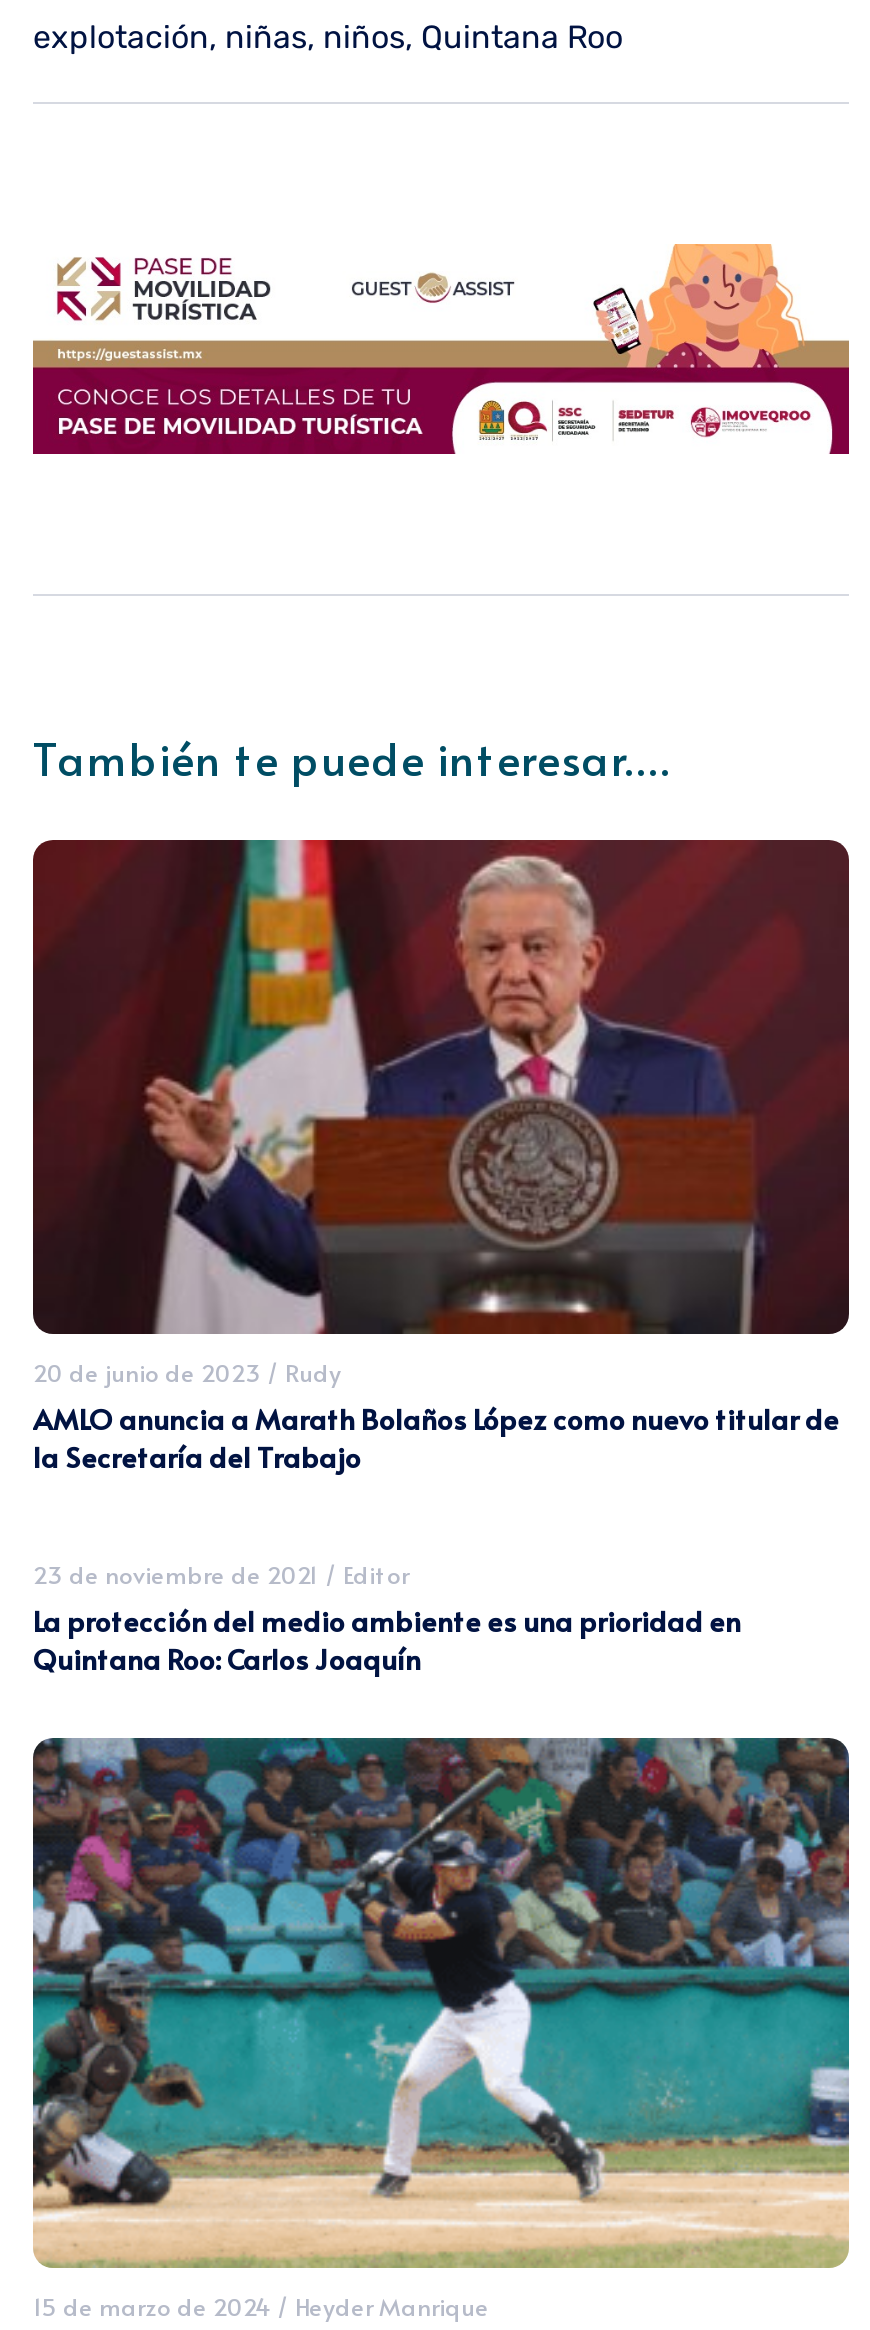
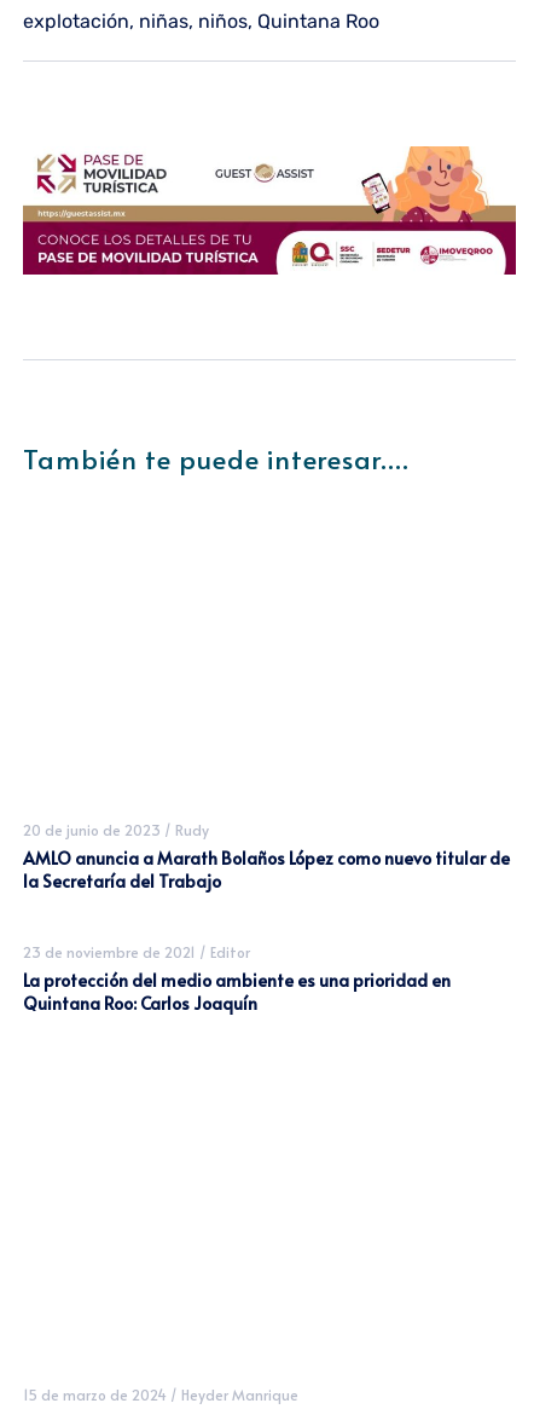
[31,838,851,1336] [image] -> none
[31,1736,851,2270] [image] -> none

